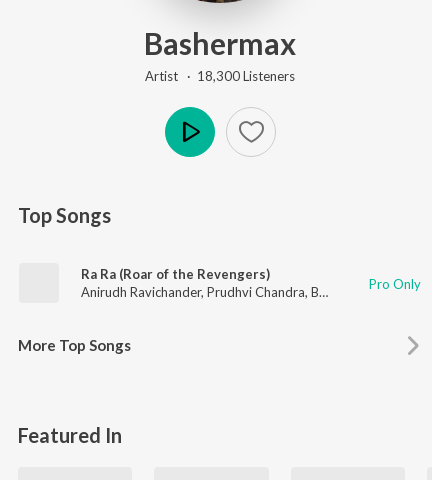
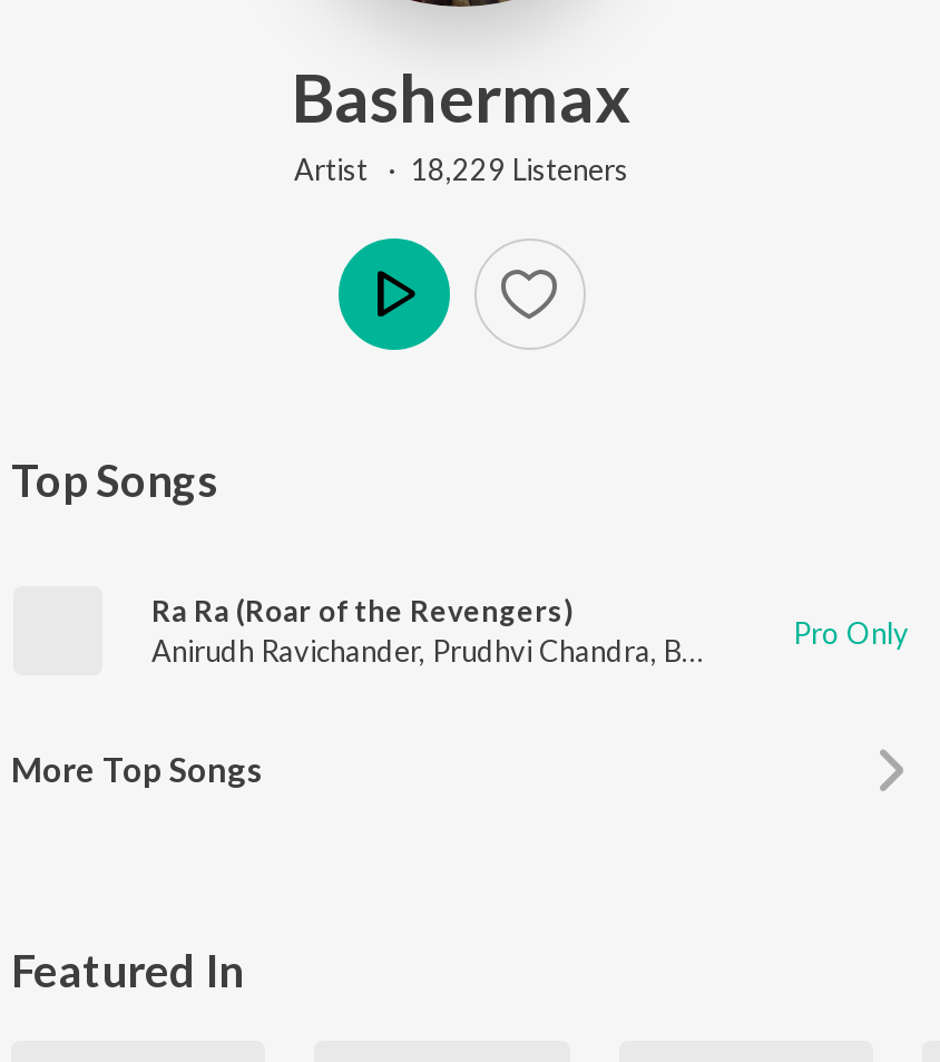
[145,67,295,83] Artist · 18,300 Listeners -> [294,150,628,186] Artist · 18,229 Listeners

